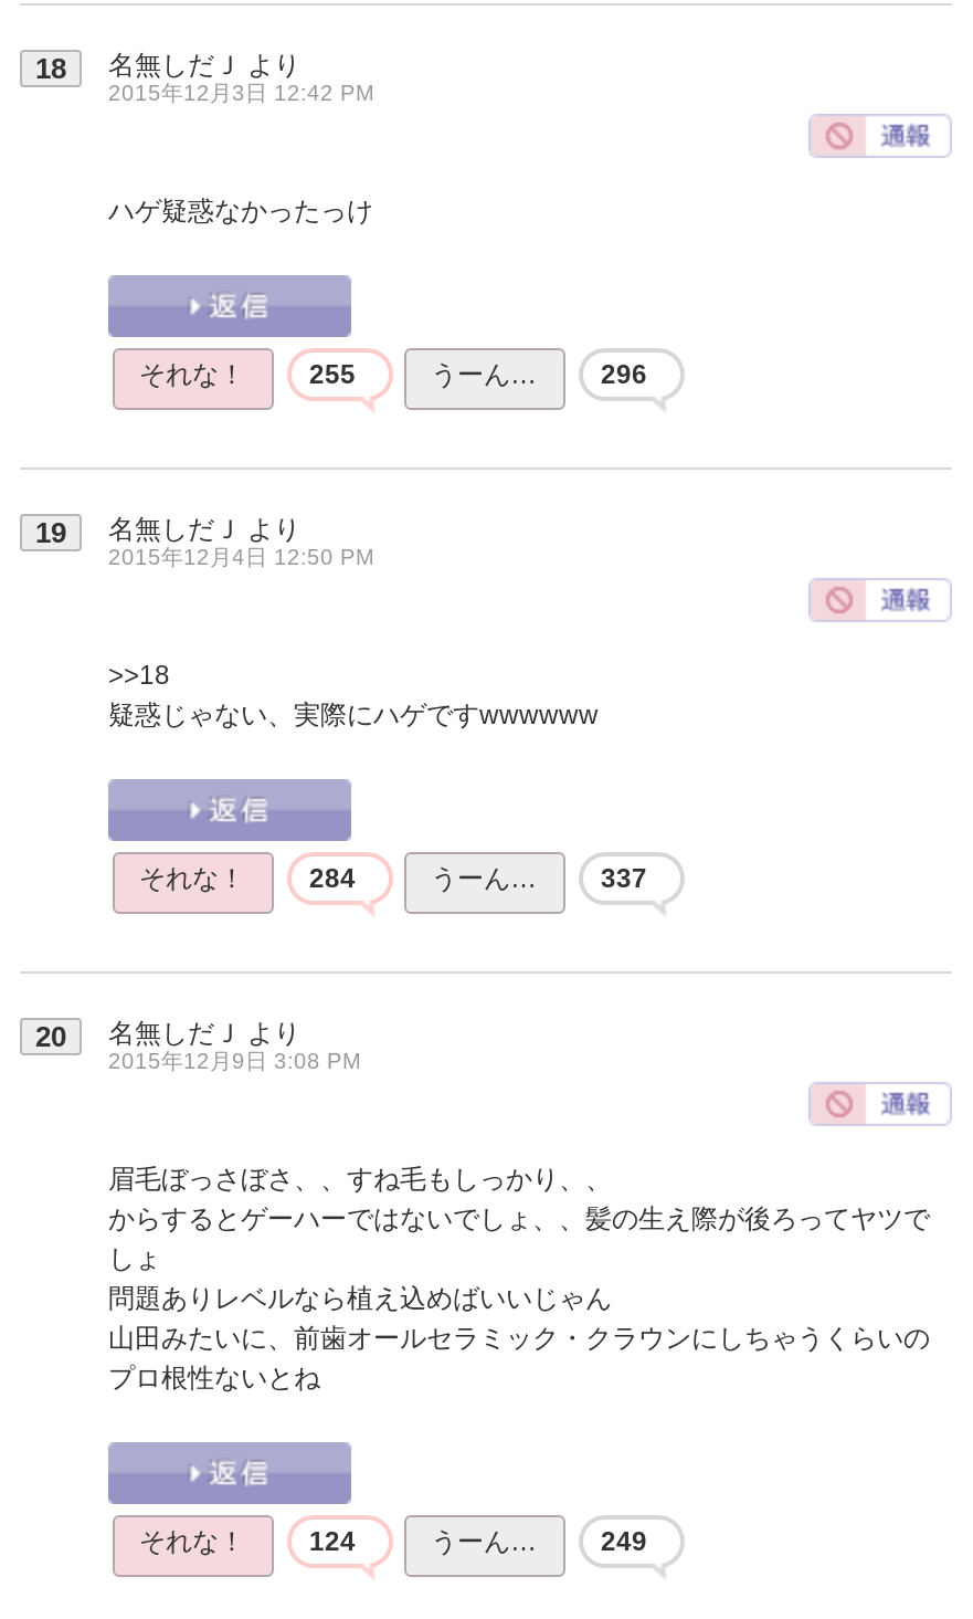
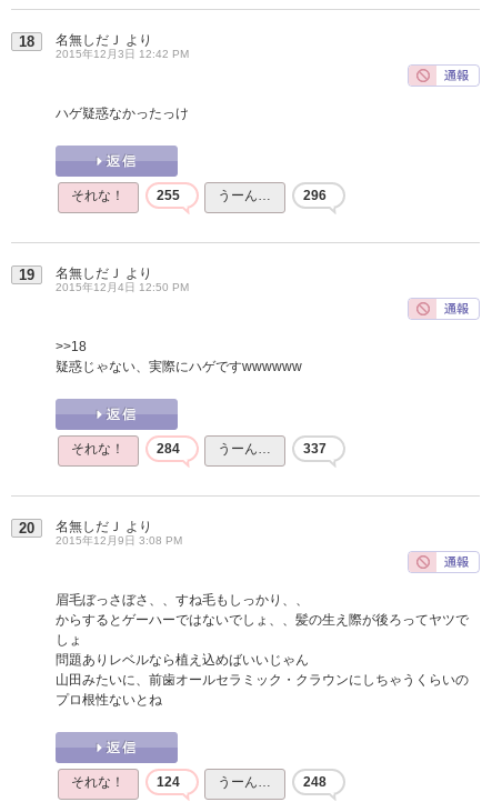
[601,1526,647,1557] 249 -> [303,774,327,790] 248

